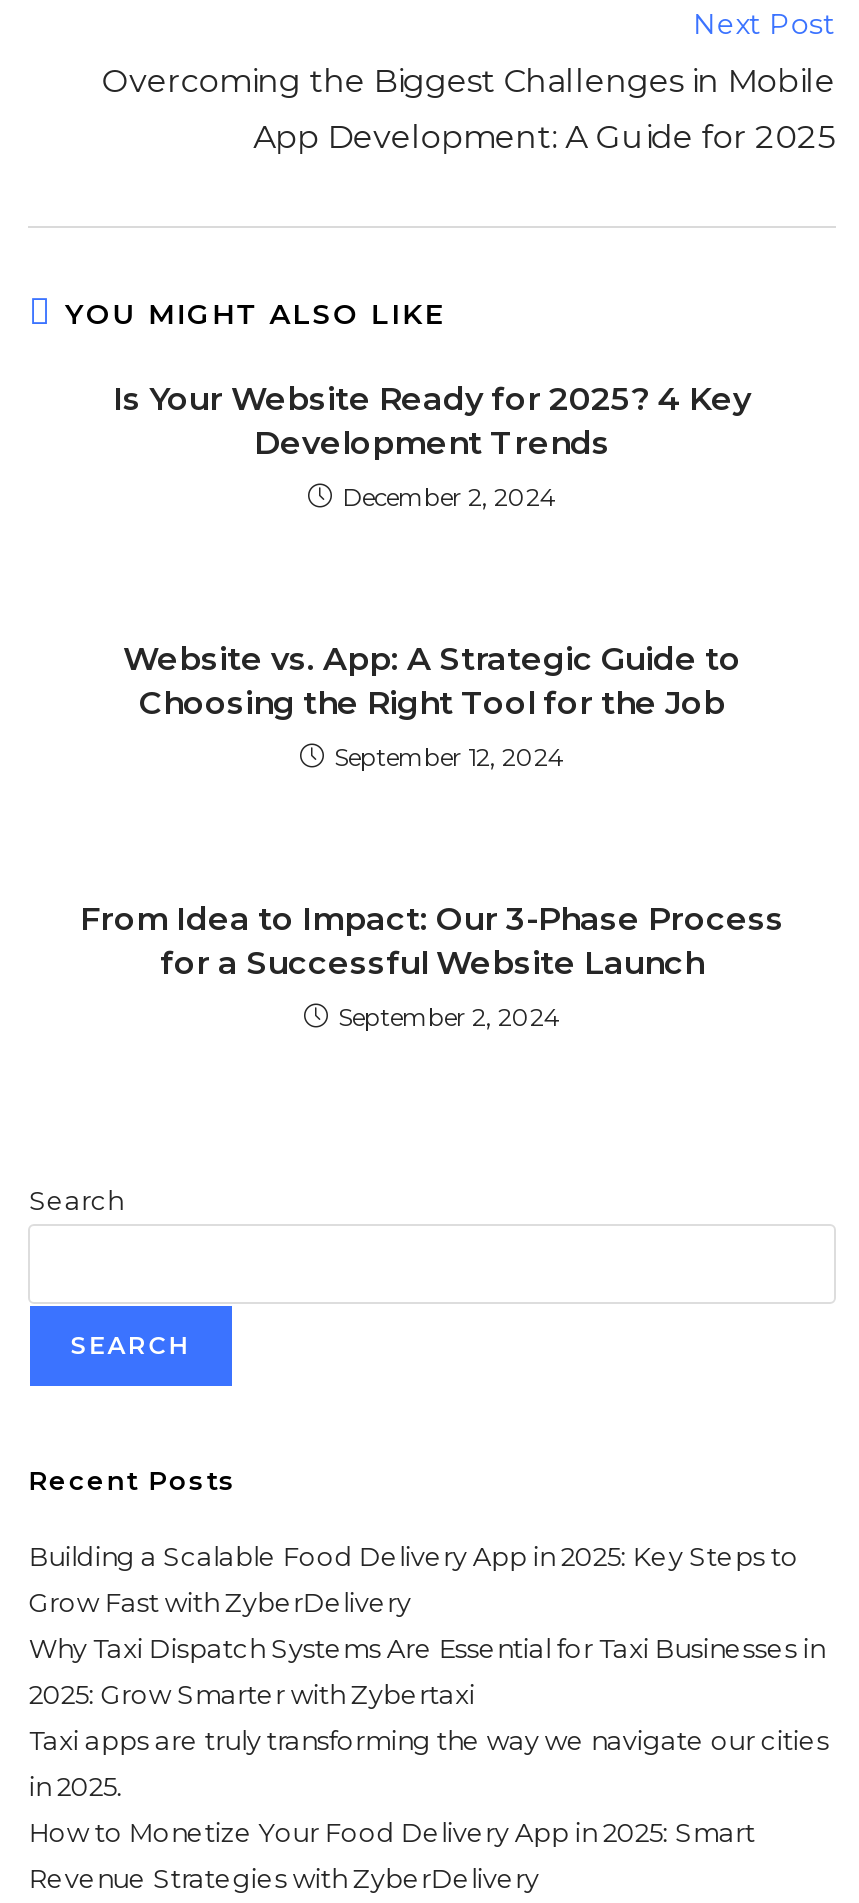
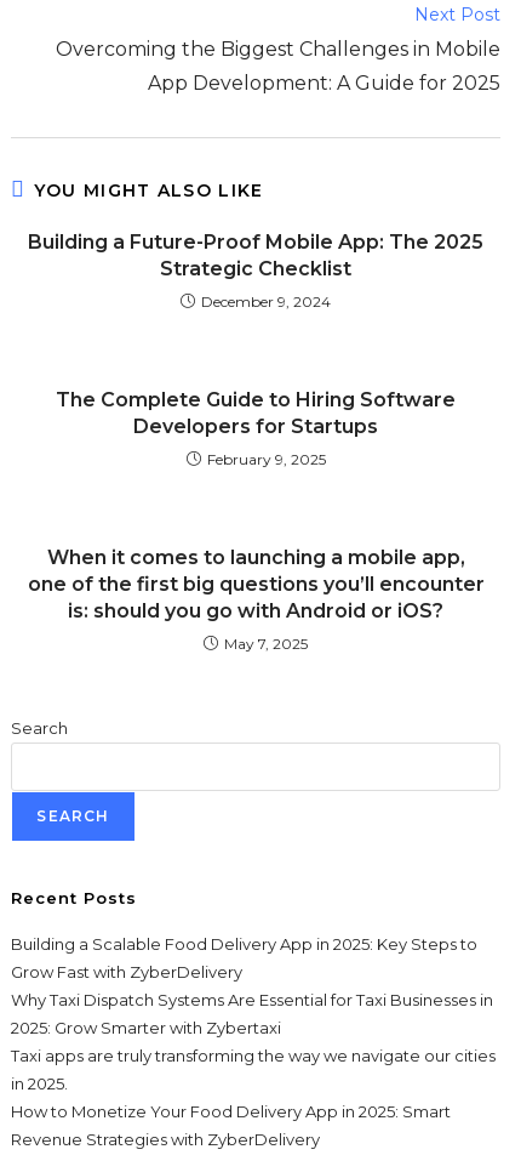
[113,380,751,462] Is Your Website Ready for 2025? 4 Key | Development Trends -> [28,231,483,280] Building a Future-Proof Mobile App: The 2025 | Strategic Checklist
[342,482,556,512] December 2, 2024 -> [201,292,331,311] December 9, 2024
[123,640,741,722] Website vs. App: A Strategic Guide to | Choosing the Right Tool for the Job -> [56,388,456,438] The Complete Guide to Hiring Software | Developers for Startups
[334,742,564,772] September 12, 2024 -> [207,450,325,468] February 9, 2025
[80,900,784,982] From Idea to Impact: Our 3-Phase Process | for a Successful Website Launch -> [27,546,484,622] When it comes to launching a mobile app, | one of the first big questions you’ll encounter | is: should you go with Android or iOS?
[338,1002,560,1032] September 2, 2024 -> [224,635,308,653] May 7, 2025

